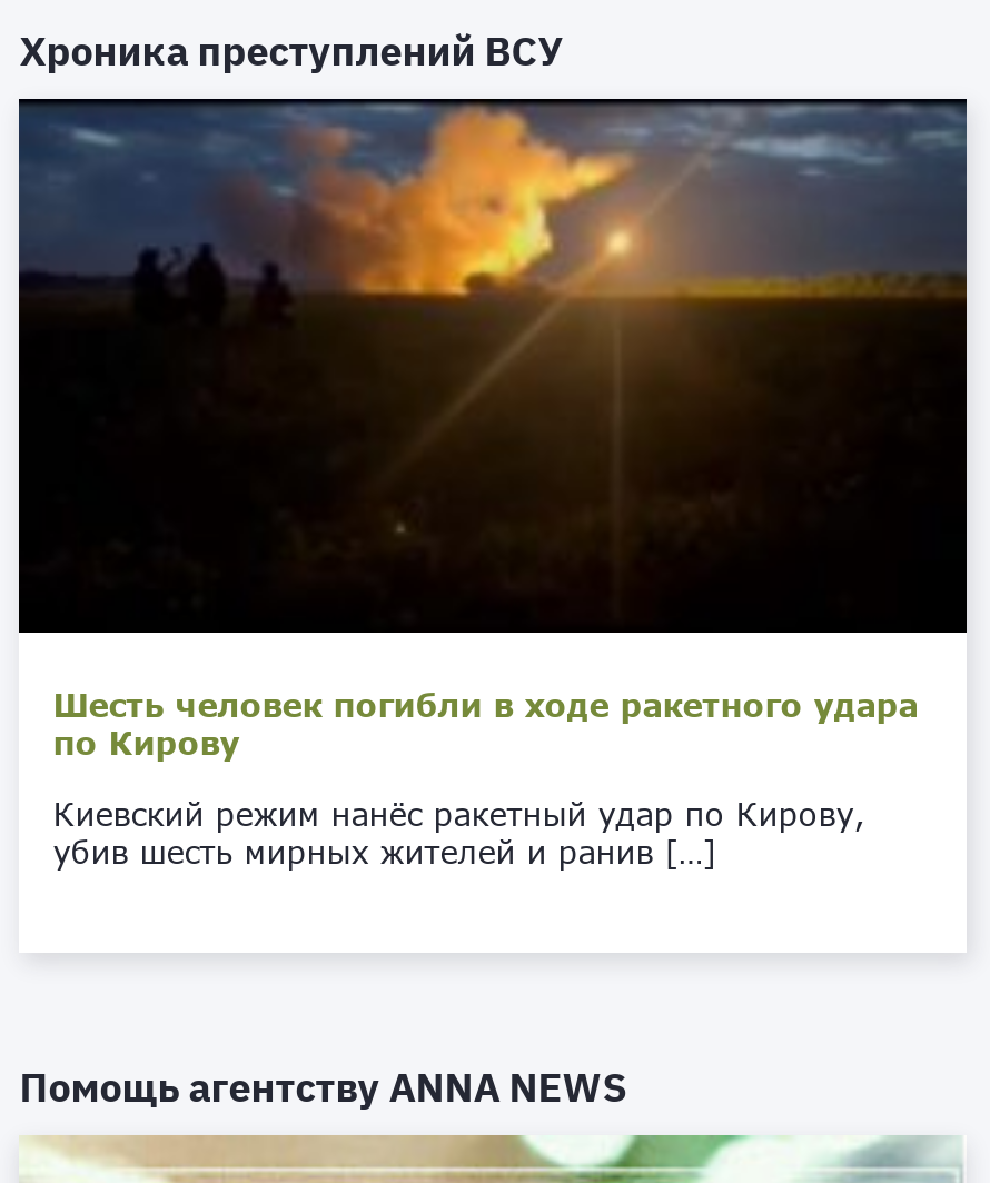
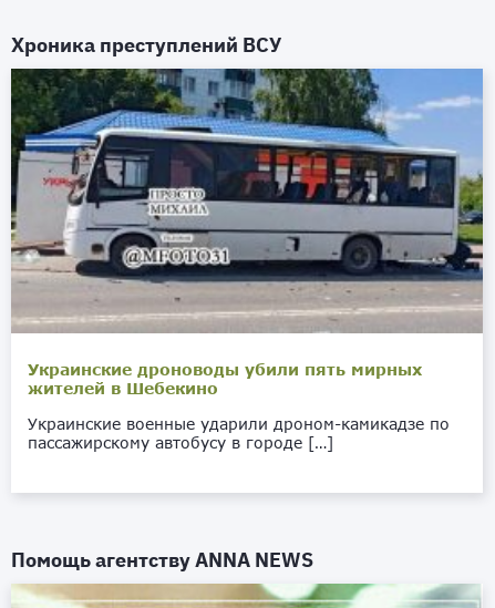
[17,96,969,760] [image] | Шесть человек погибли в ходе ракетного удара | по Кирову -> [10,68,484,398] [image] | Украинские дроноводы убили пять мирных | жителей в Шебекино
[53,794,865,869] Киевский режим нанёс ракетный удар по Кирову, | убив шесть мирных жителей и ранив […] -> [28,414,450,452] Украинские военные ударили дроном-камикадзе по | пассажирскому автобусу в городе […]

